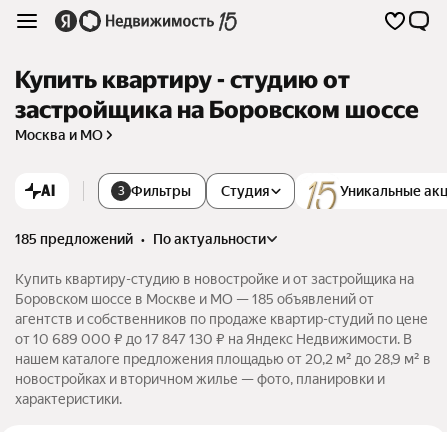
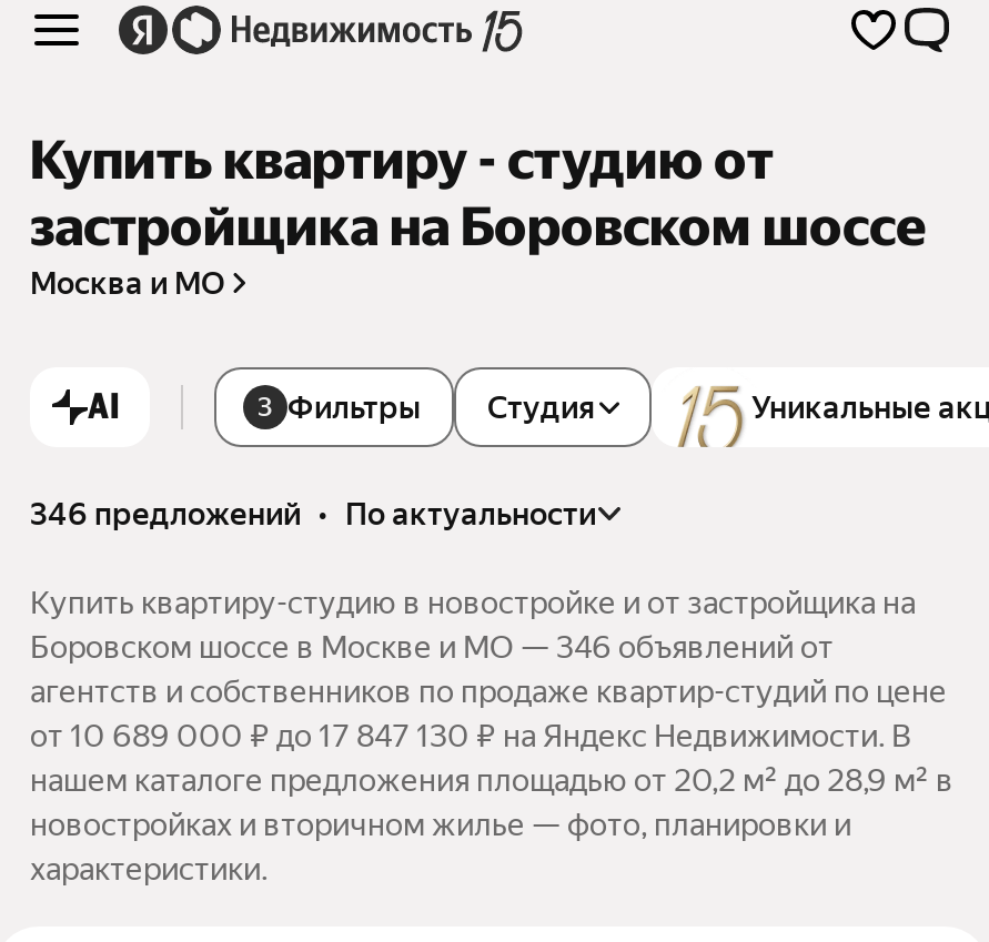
[15,231,266,247] 185 предложений • по актуальности -> [30,496,596,531] 346 предложений • по актуальности
[15,291,374,307] Боровском шоссе в Москве и МО — 185 объявлений от -> [30,629,834,664] Боровском шоссе в Москве и МО — 346 объявлений от

